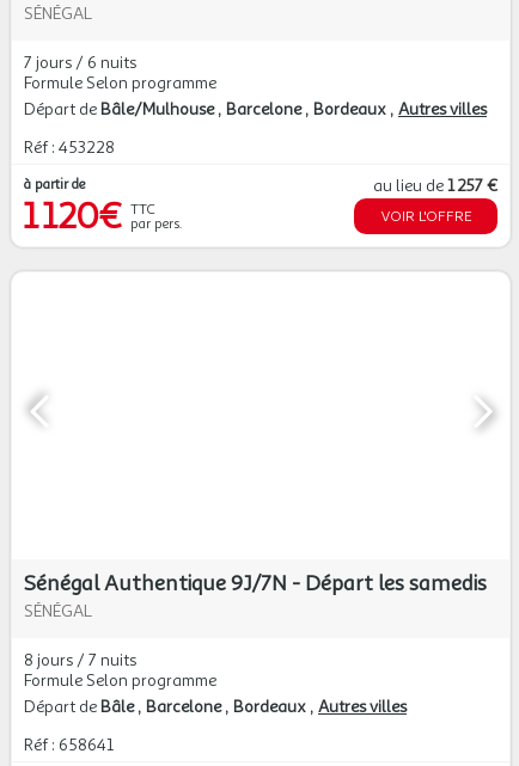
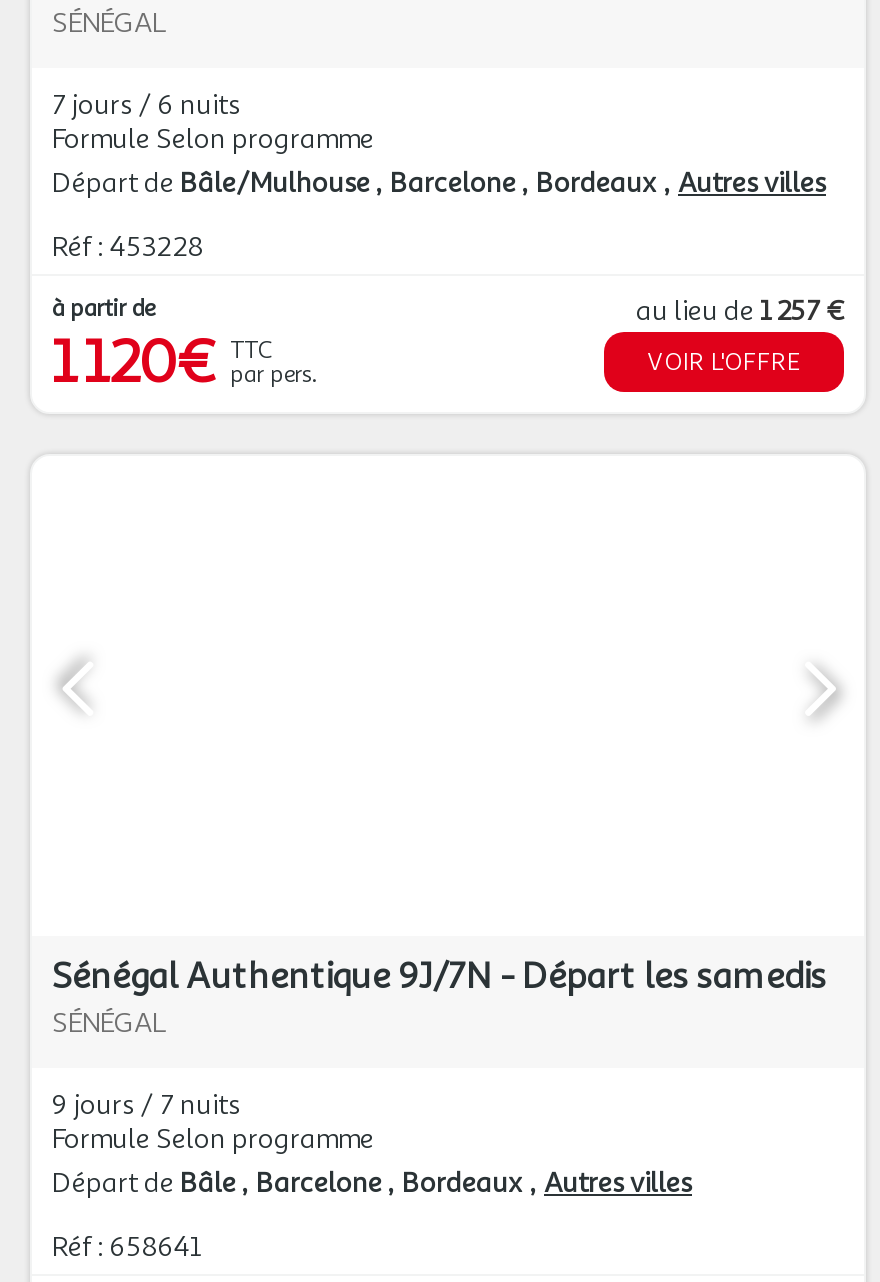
[24,650,136,670] 8 jours / 7 nuits -> [52,1088,240,1122] 9 jours / 7 nuits

